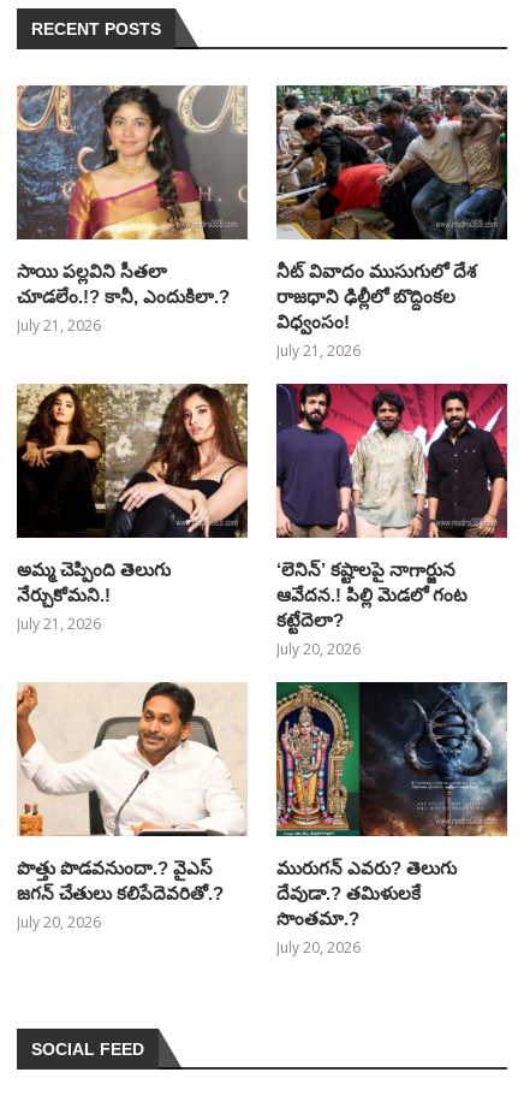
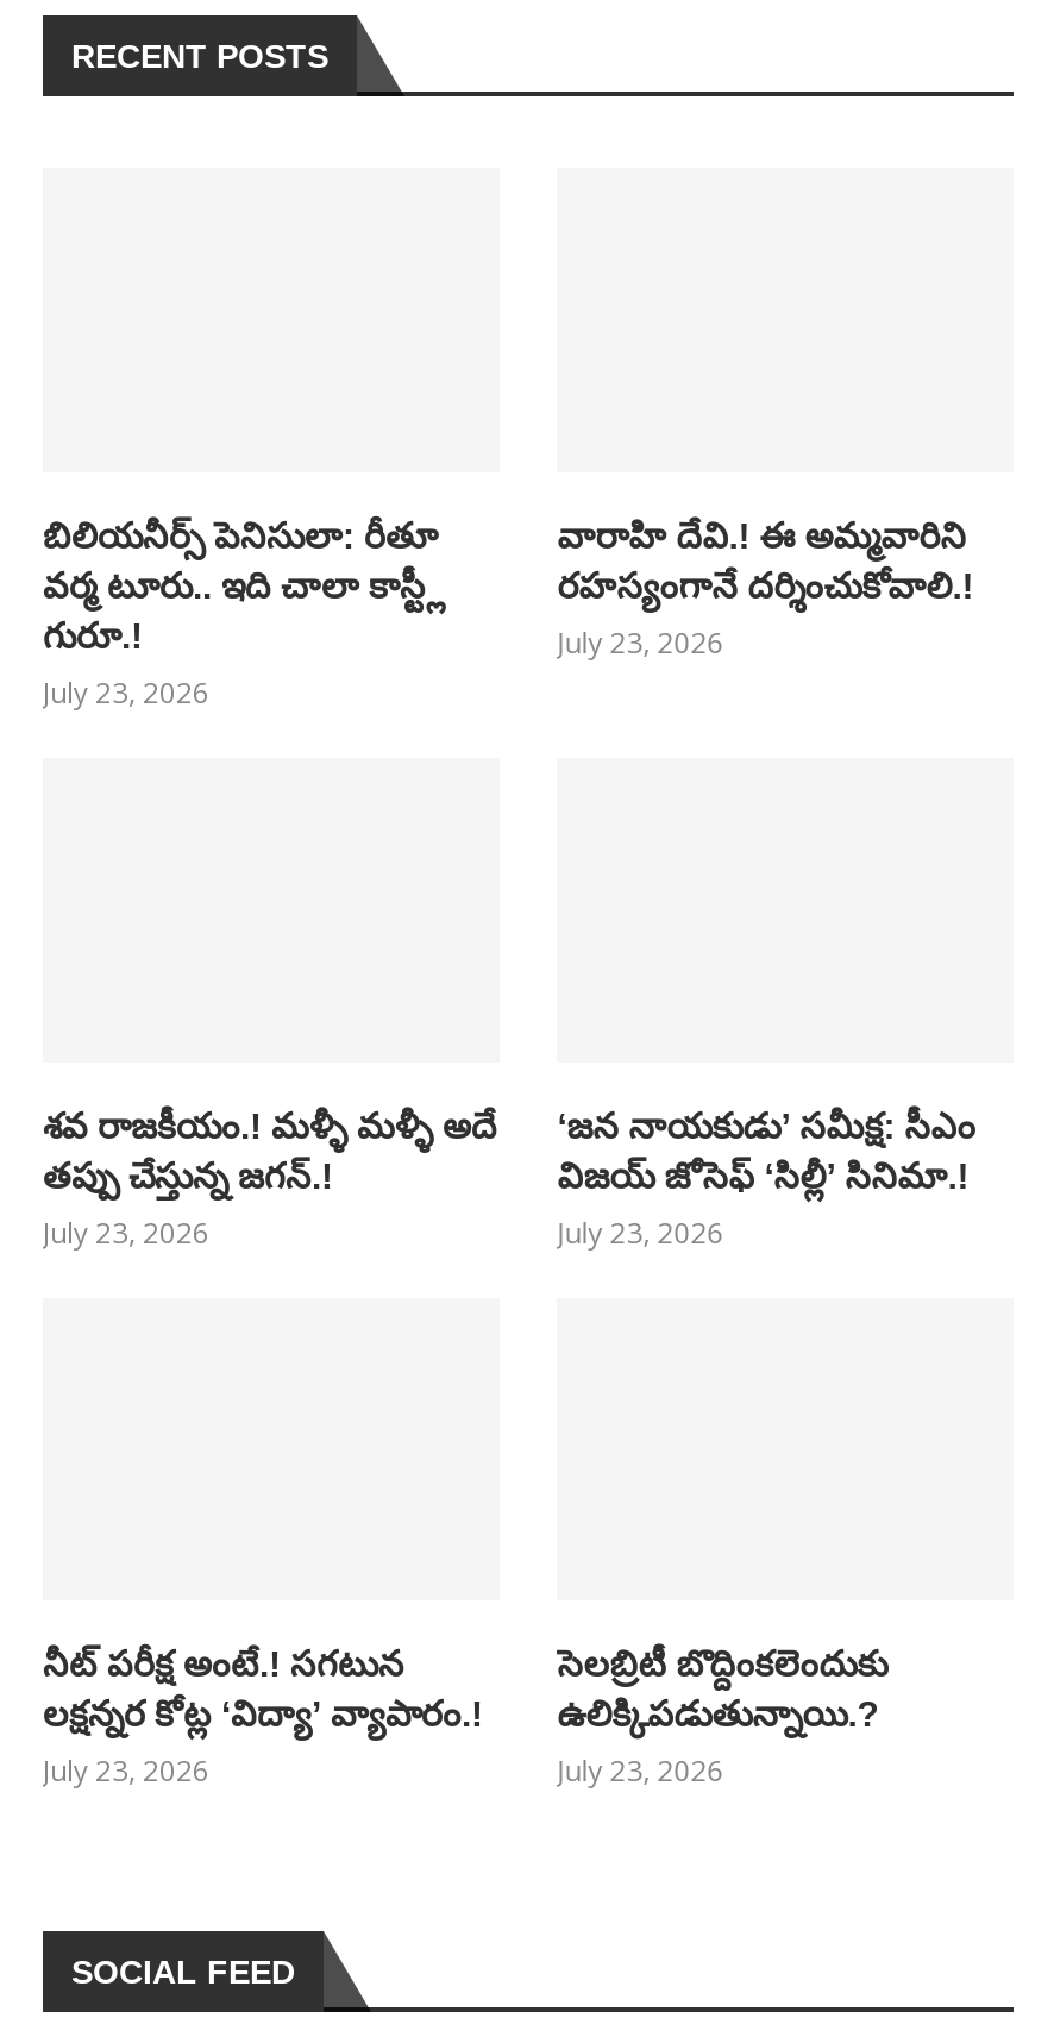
[16,84,249,241] [image] -> none
[275,84,508,241] [image] -> none
[17,261,230,336] సాయి పల్లవిని సీతలా | చూడలేం.!? కానీ, ఎందుకిలా.? | July 21, 2026 -> [43,514,445,712] బిలియనీర్స్ పెనిసులా: రీతూ | వర్మ టూరు.. ఇది చాలా కాస్ట్లీ | గురూ.! | July 23, 2026
[277,261,476,361] నీట్ వివాదం ముసుగులో దేశ | రాజధాని ఢిల్లీలో బొద్దింకల | విధ్వంసం! | July 21, 2026 -> [557,514,974,662] వారాహి దేవి.! ఈ అమ్మవారిని | రహస్యంగానే దర్శించుకోవాలి.! | July 23, 2026
[16,383,249,539] [image] -> none
[275,383,508,539] [image] -> none
[17,559,171,634] అమ్మ చెప్పింది తెలుగు | నేర్చుకోమని.! | July 21, 2026 -> [43,1104,497,1252] శవ రాజకీయం.! మళ్ళీ మళ్ళీ అదే | తప్పు చేస్తున్న జగన్.! | July 23, 2026
[277,559,468,659] ‘లెనిన్’ కష్టాలపై నాగార్జున | ఆవేదన.! పిల్లి మెడలో గంట | కట్టేదెలా? | July 20, 2026 -> [557,1104,976,1252] ‘జన నాయకుడు’ సమీక్ష: సీఎం | విజయ్ జోసెఫ్ ‘సిల్లీ’ సినిమా.! | July 23, 2026
[16,681,248,837] [image] -> none
[275,681,508,837] [image] -> none
[17,858,224,932] పొత్తు పొడవనుందా.? వైఎస్ | జగన్ చేతులు కలిపేదెవరితో.? | July 20, 2026 -> [43,1644,483,1792] నీట్ పరీక్ష అంటే.! సగటున | లక్షన్నర కోట్ల ‘విద్యా’ వ్యాపారం.! | July 23, 2026
[277,858,457,958] మురుగన్ ఎవరు? తెలుగు | దేవుడా.? తమిళులకే | సొంతమా.? | July 20, 2026 -> [557,1644,888,1792] సెలబ్రిటీ బొద్దింకలెందుకు | ఉలిక్కిపడుతున్నాయి.? | July 23, 2026

